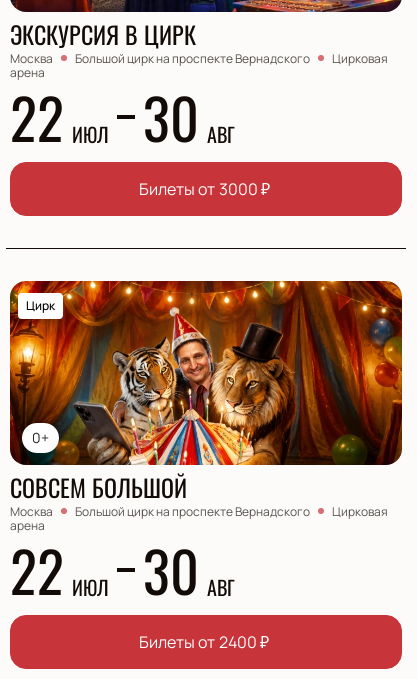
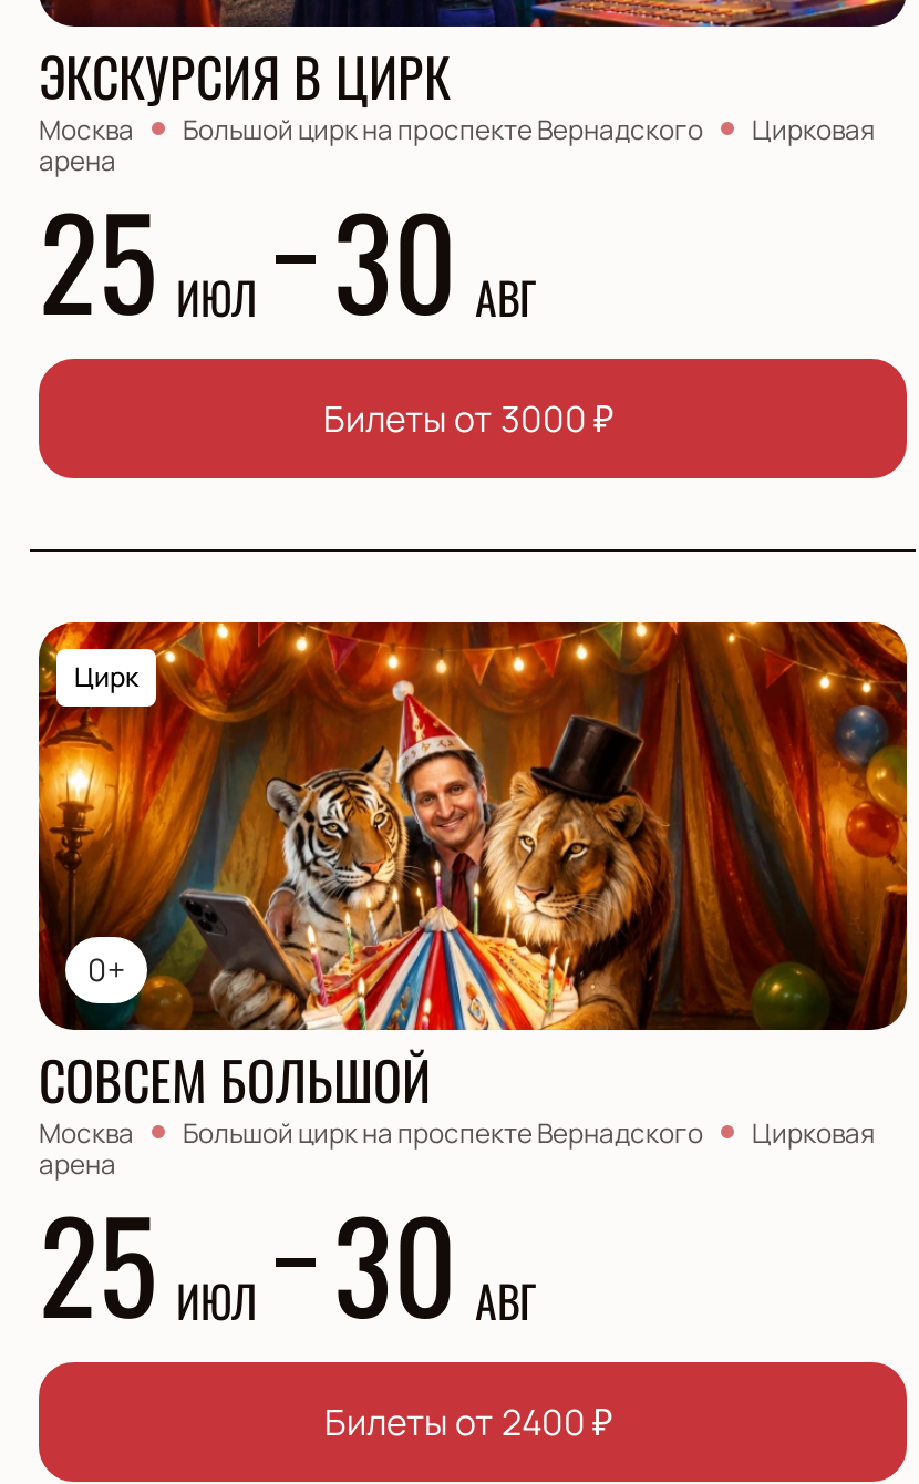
[10,75,235,158] 22 ИЮЛ 30 АВГ -> [39,165,537,349] 25 ИЮЛ 30 АВГ
[10,528,235,611] 22 ИЮЛ 30 АВГ -> [39,1169,537,1353] 25 ИЮЛ 30 АВГ

